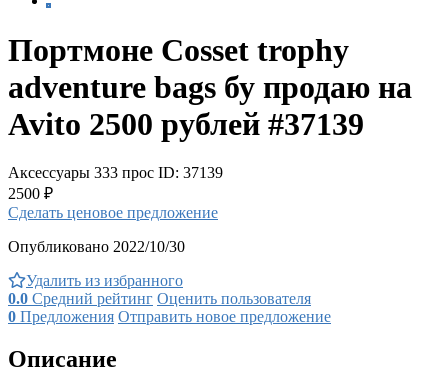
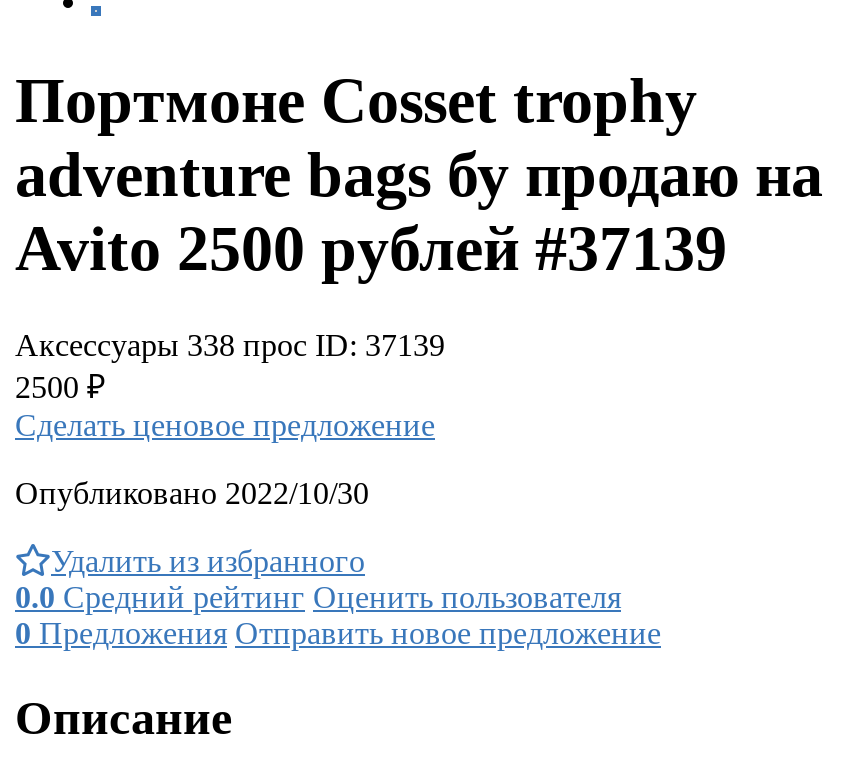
[8,164,223,181] Аксессуары 333 прос ID: 37139 -> [15,328,445,362] Аксессуары 338 прос ID: 37139

